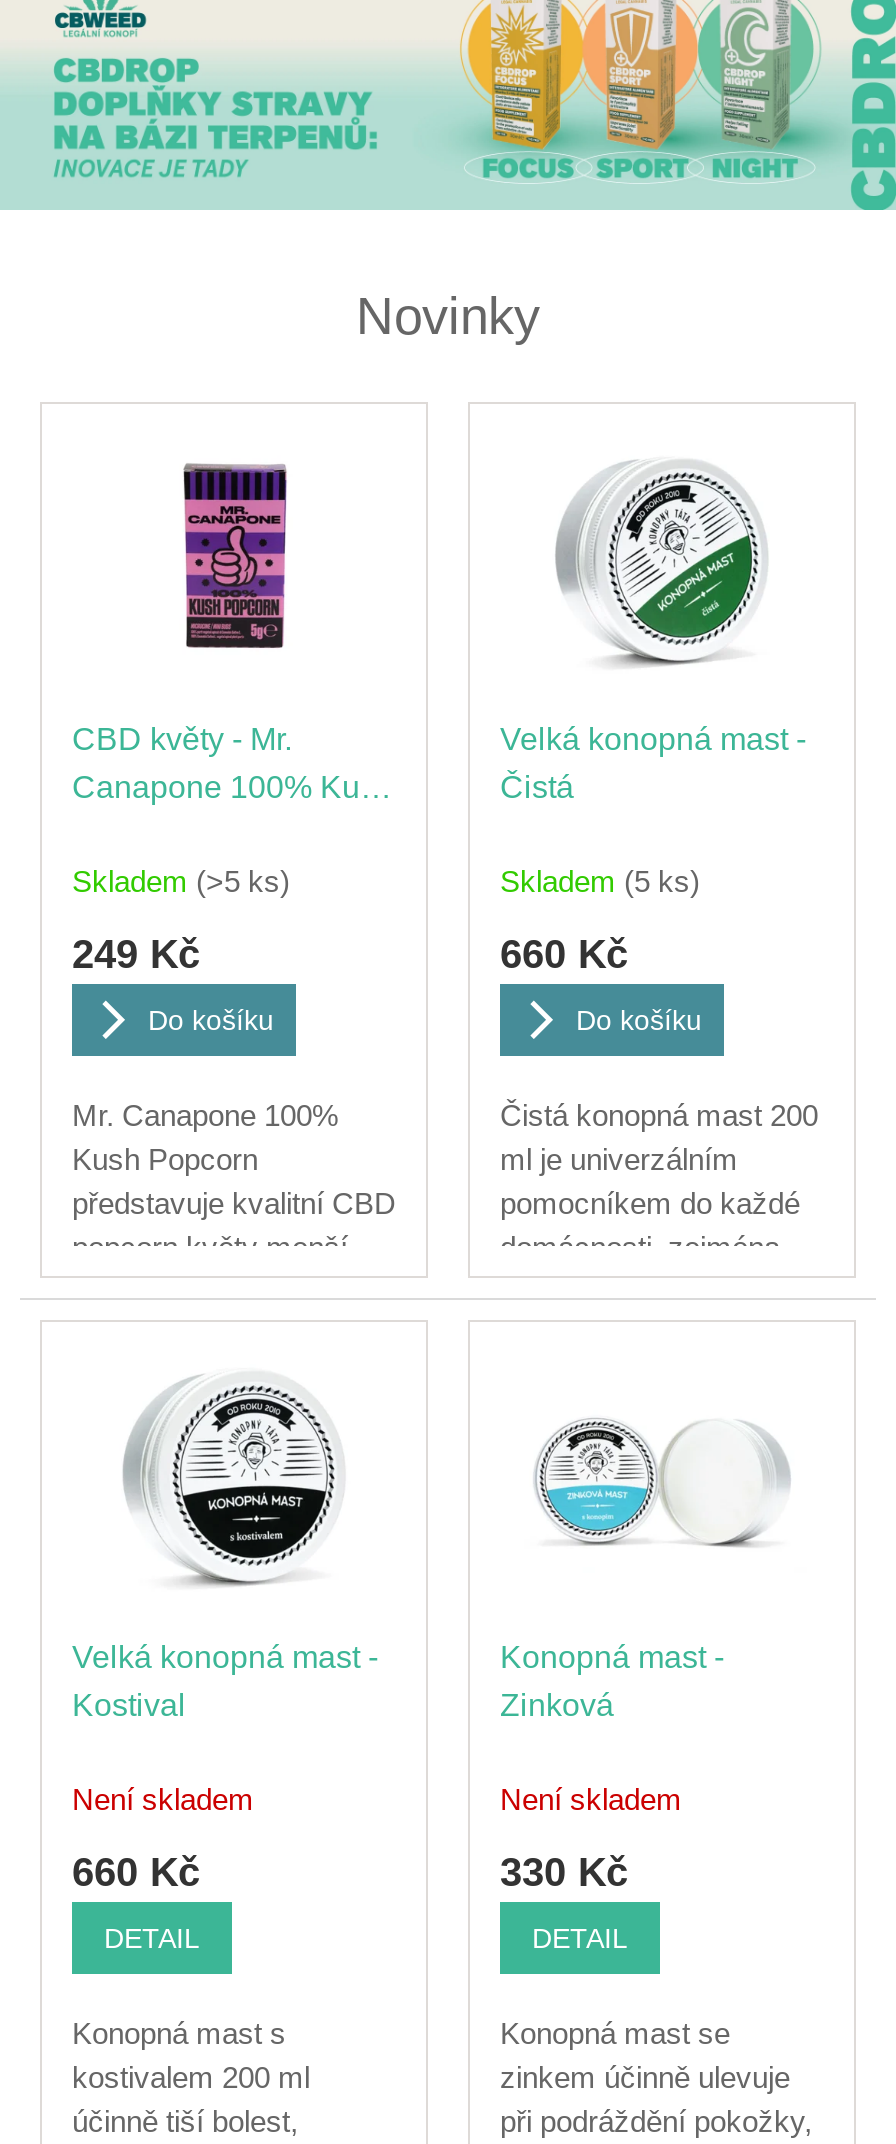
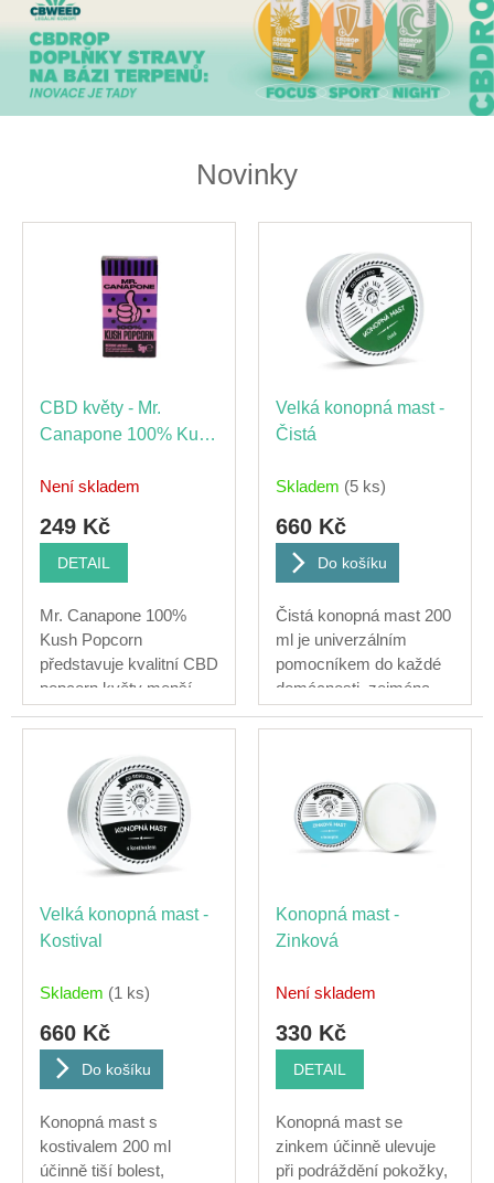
[72,864,290,898] Skladem (>5 ks) -> [40,477,140,495] Není skladem
[148,1004,274,1036] Do košíku -> [57,554,110,571] DETAIL
[72,1781,254,1815] Není skladem -> [40,983,150,1002] Skladem (1 ks)
[104,1921,200,1953] DETAIL -> [82,1060,151,1078] Do košíku

